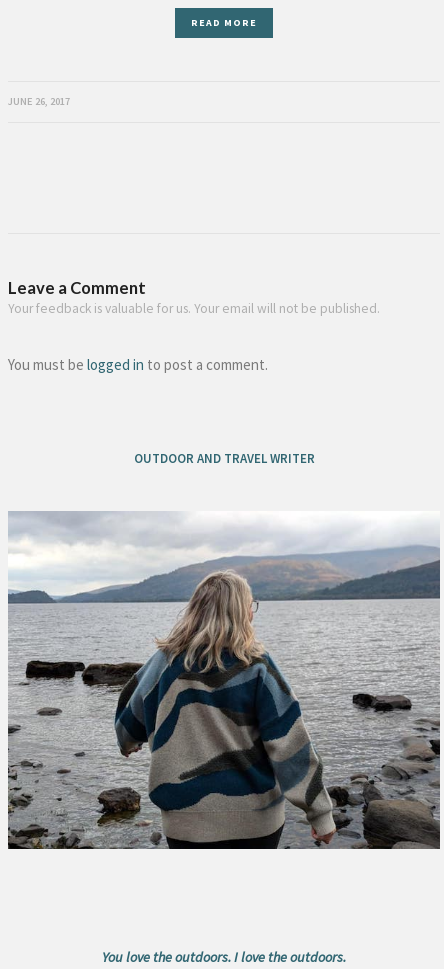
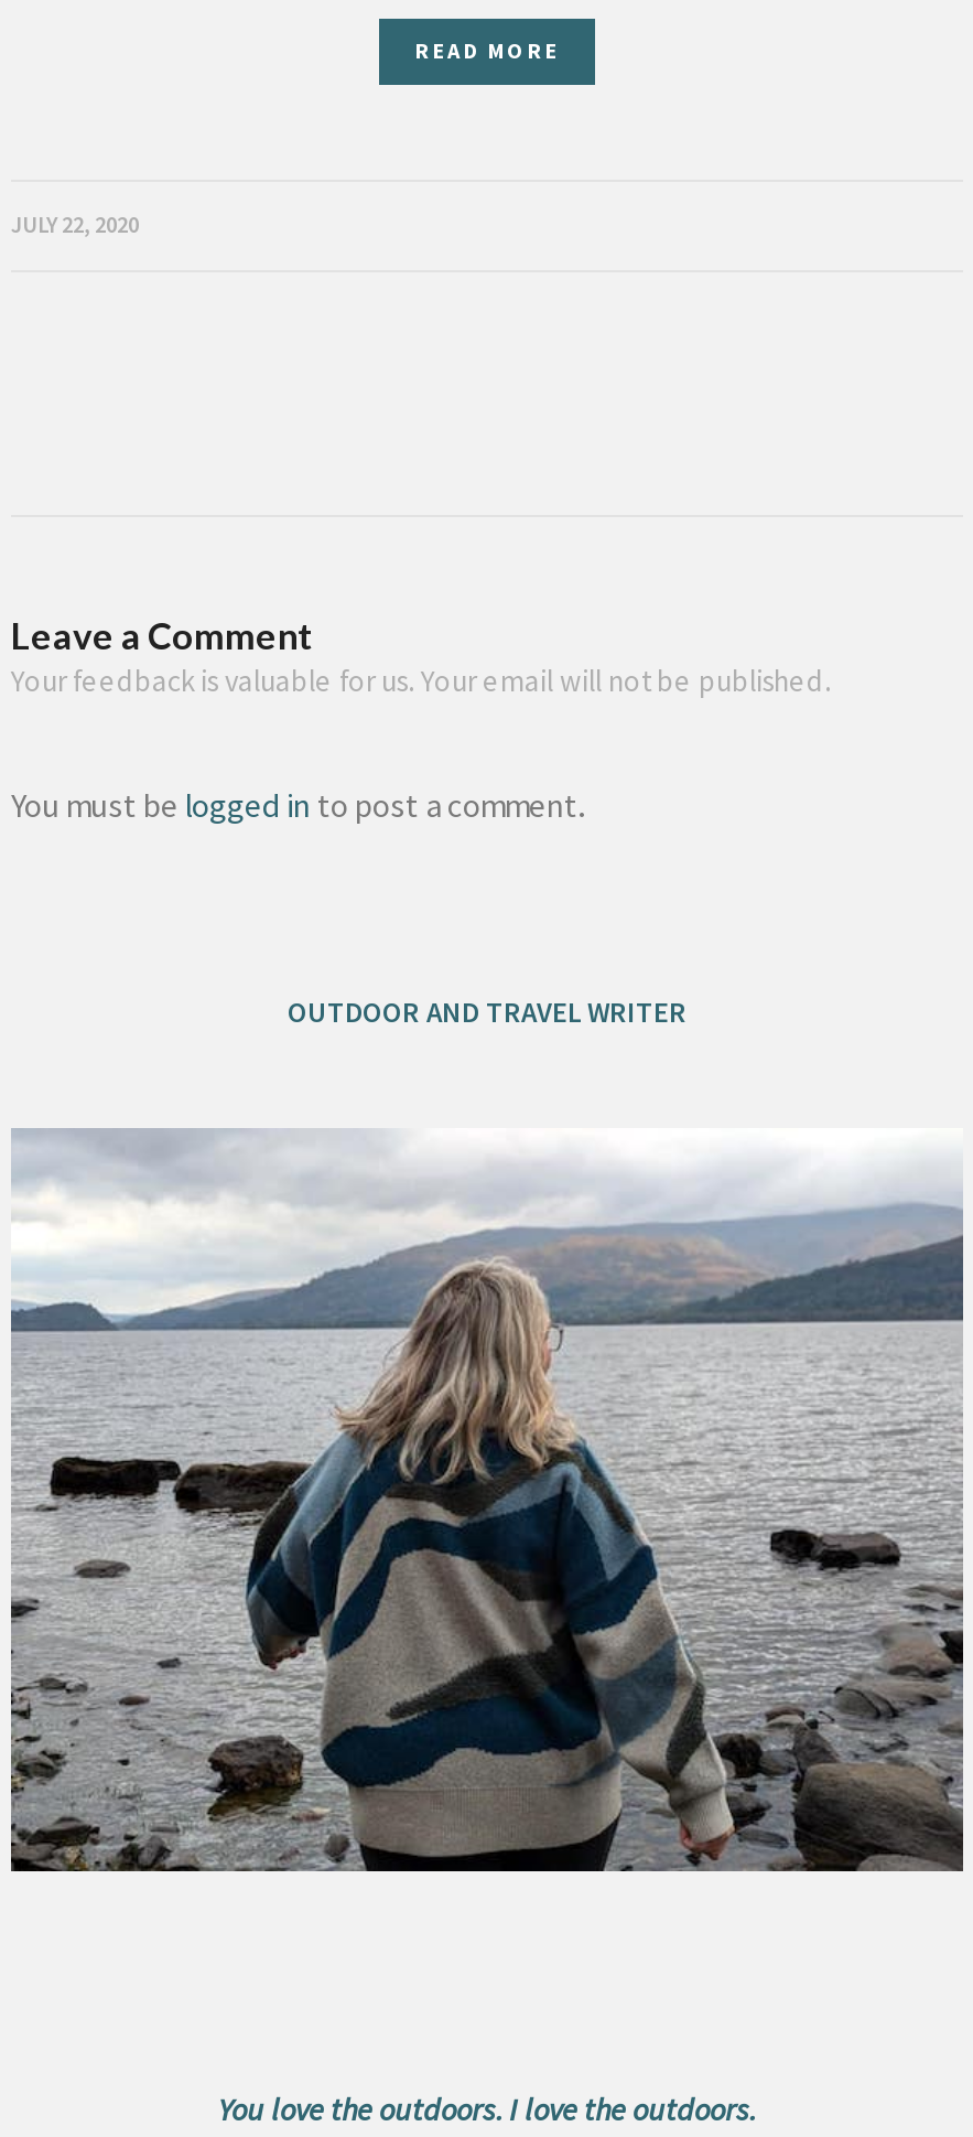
[8,95,70,108] JUNE 26, 2017 -> [11,210,139,238] JULY 22, 2020

